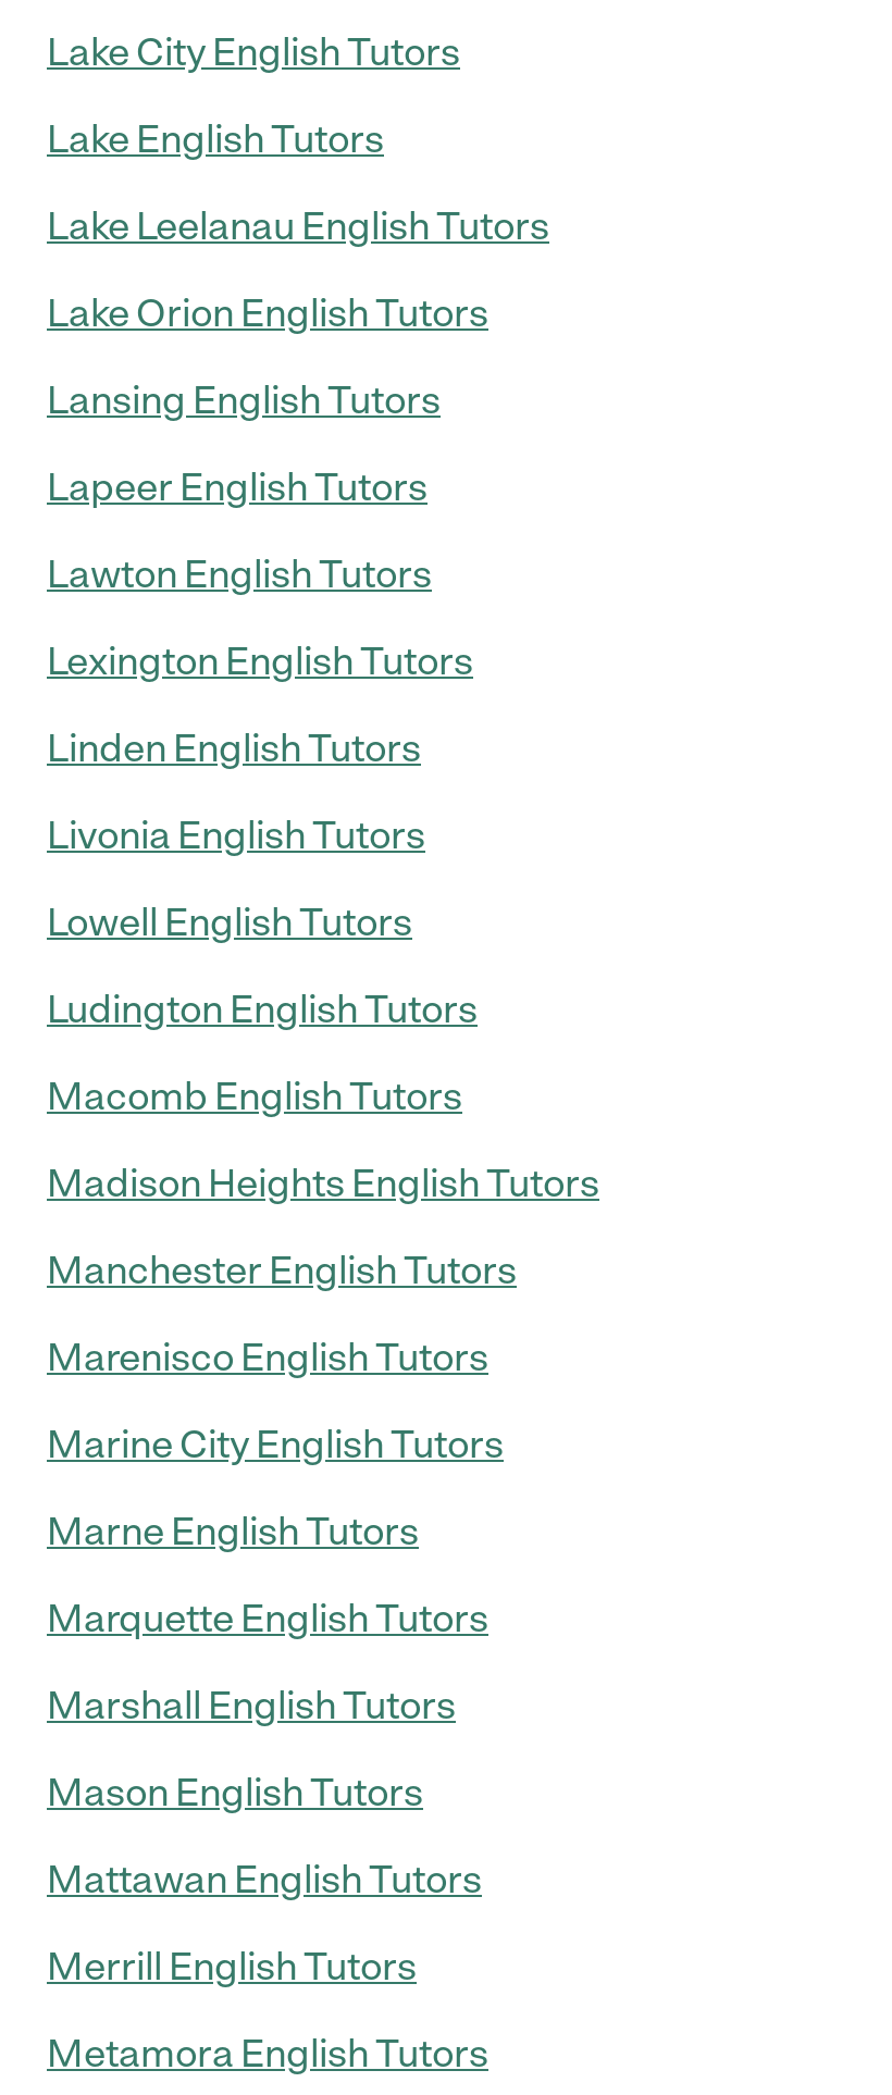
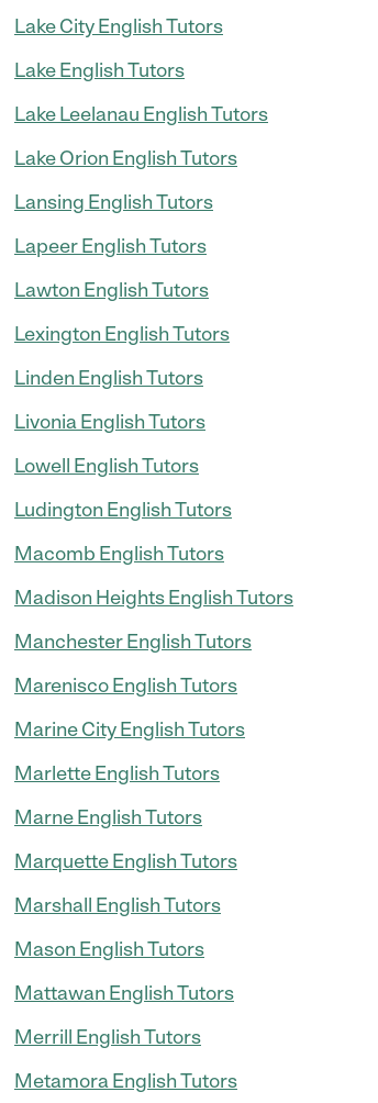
none -> [14,761,220,786] Marlette English Tutors

